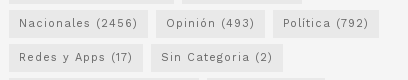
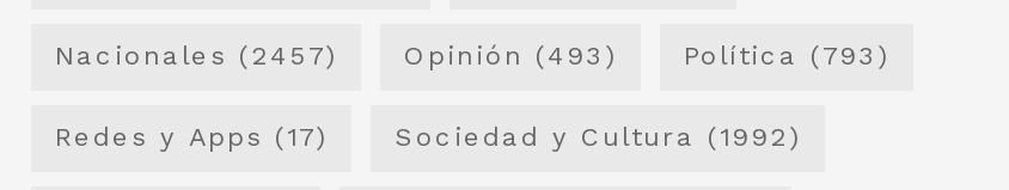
[19,17,138,30] Nacionales (2456) -> [55,40,337,71] Nacionales (2457)
[283,17,369,30] Política (792) -> [684,40,889,71] Política (793)
[161,51,273,64] Sin Categoria (2) -> [395,121,801,152] Sociedad y Cultura (1992)

